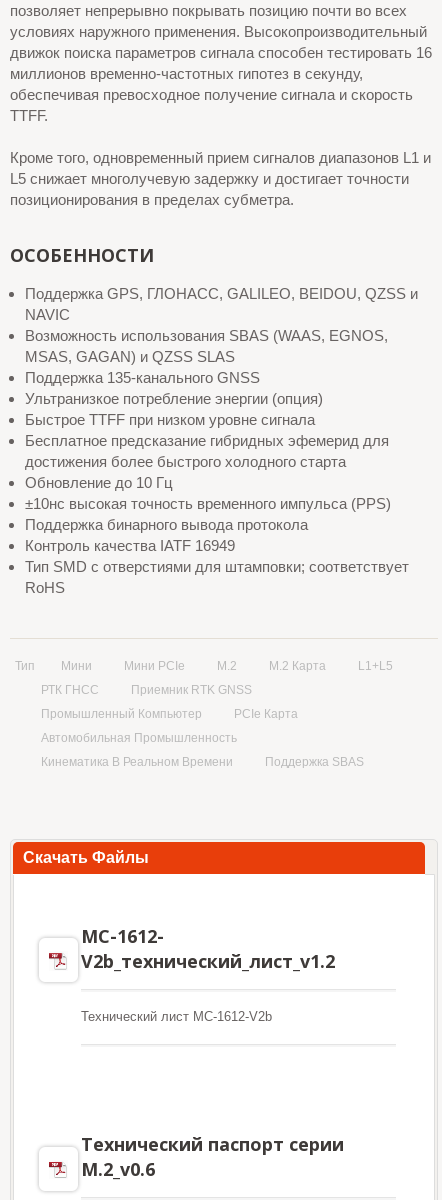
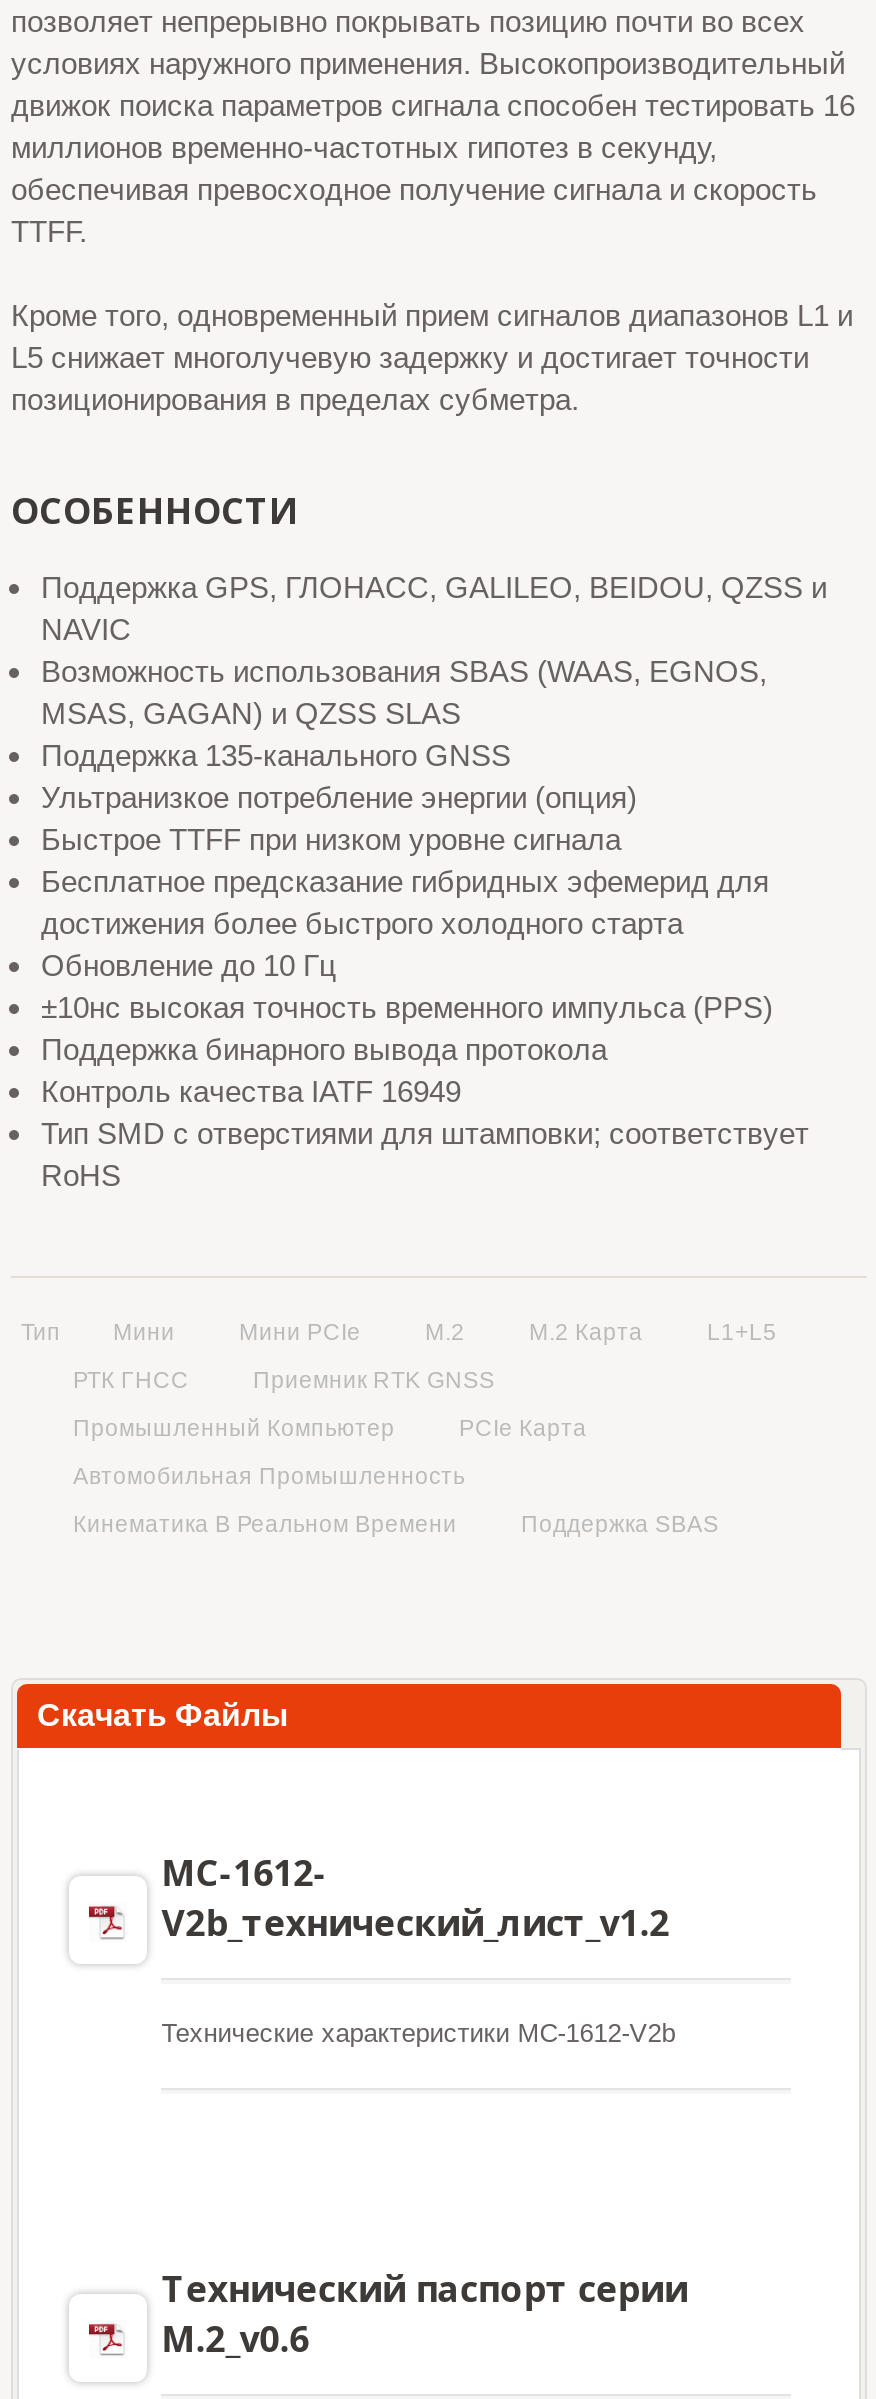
[81,1009,272,1024] Технический лист MC-1612-V2b -> [161,2017,675,2047] Технические характеристики MC-1612-V2b

